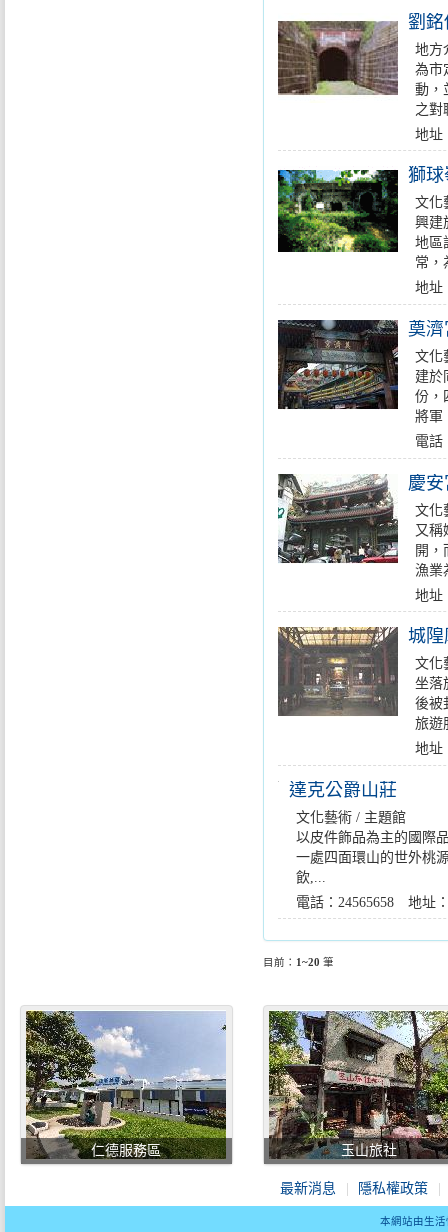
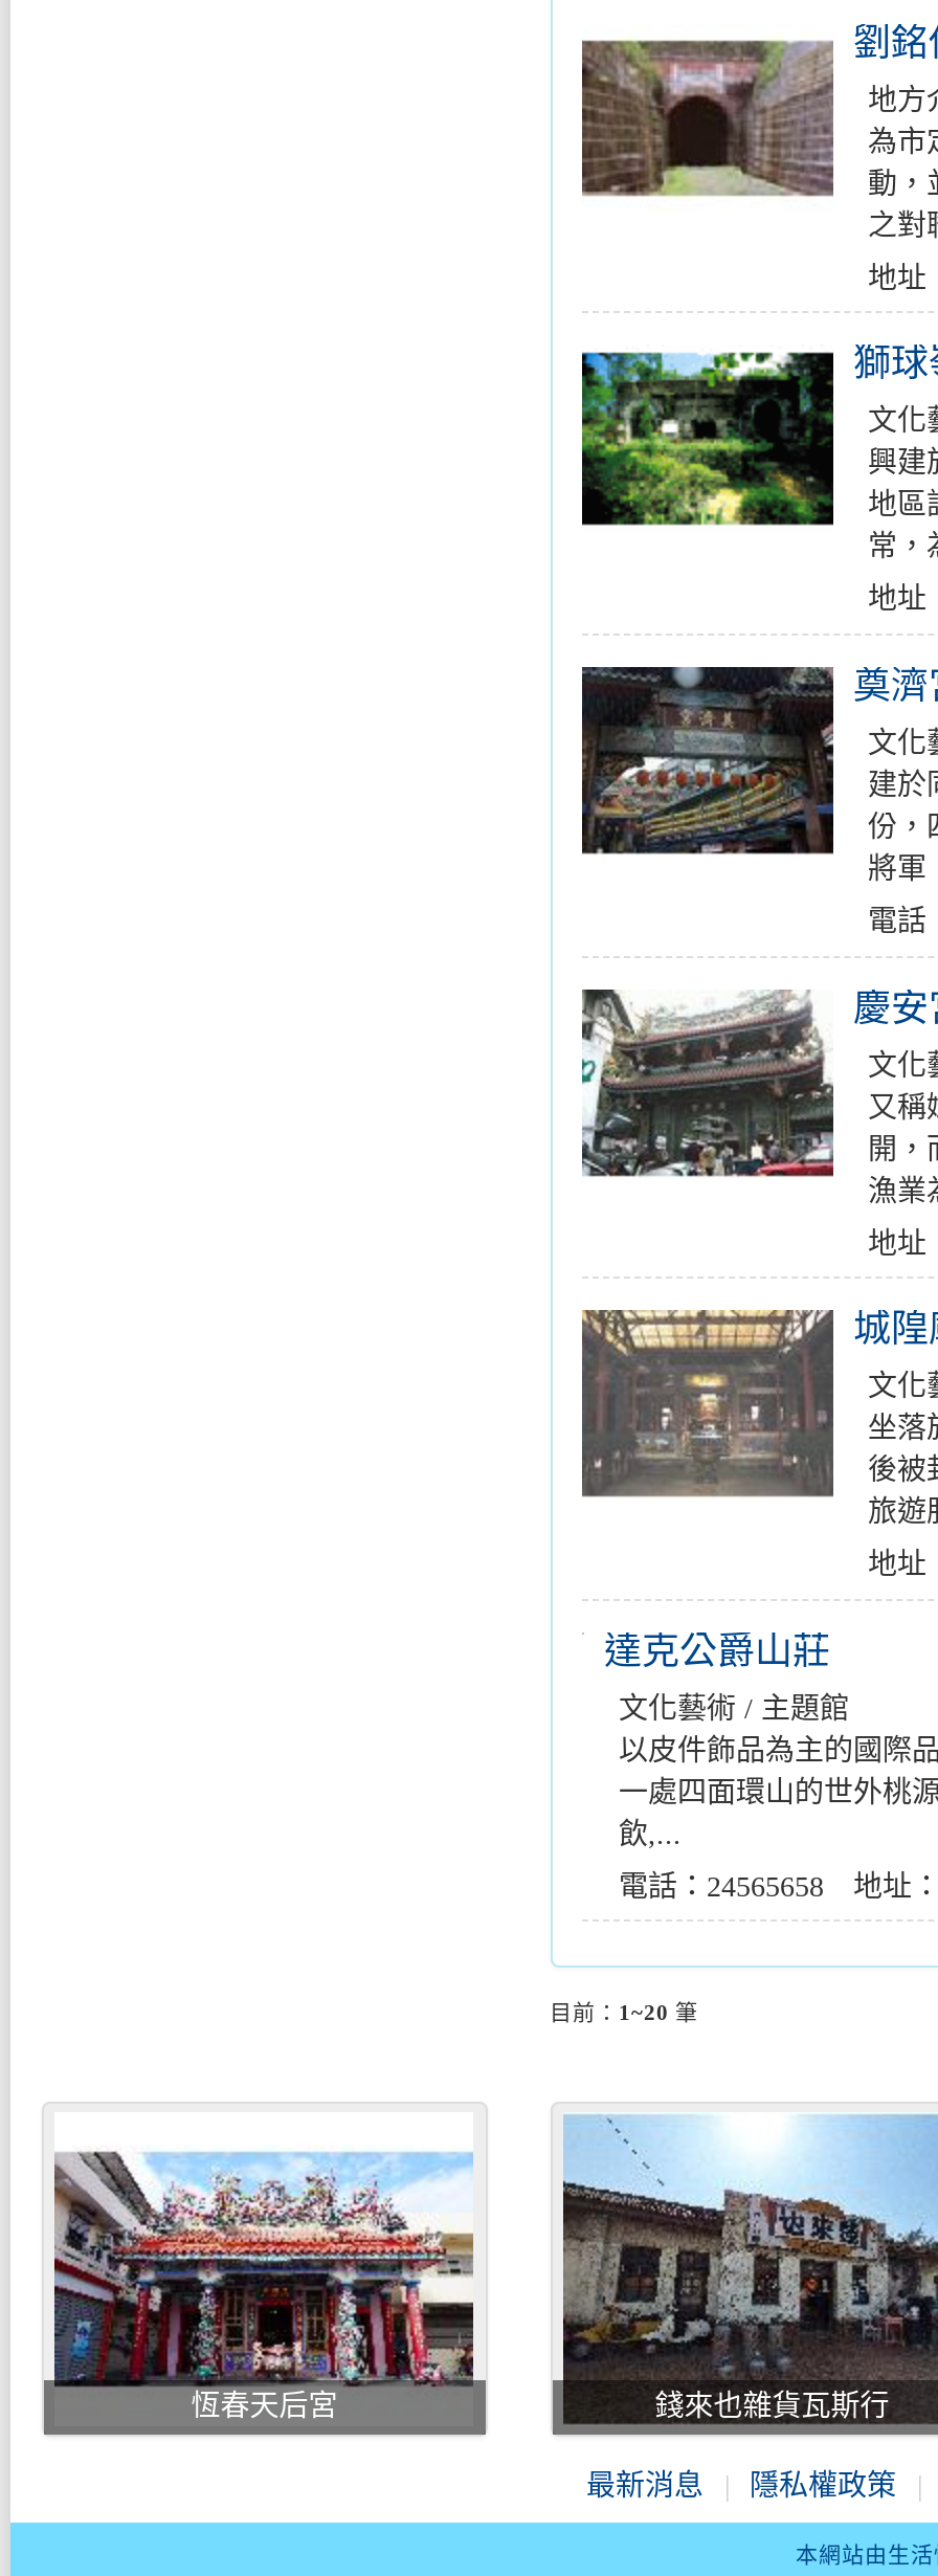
[25,1010,397,1160] [image] | 仁德服務區 | 玉山旅社 -> [52,2112,889,2424] [image] | 恆春天后宮 | 錢來也雜貨瓦斯行
[268,1010,445,1158] [image] -> [561,2114,932,2424] [image]

